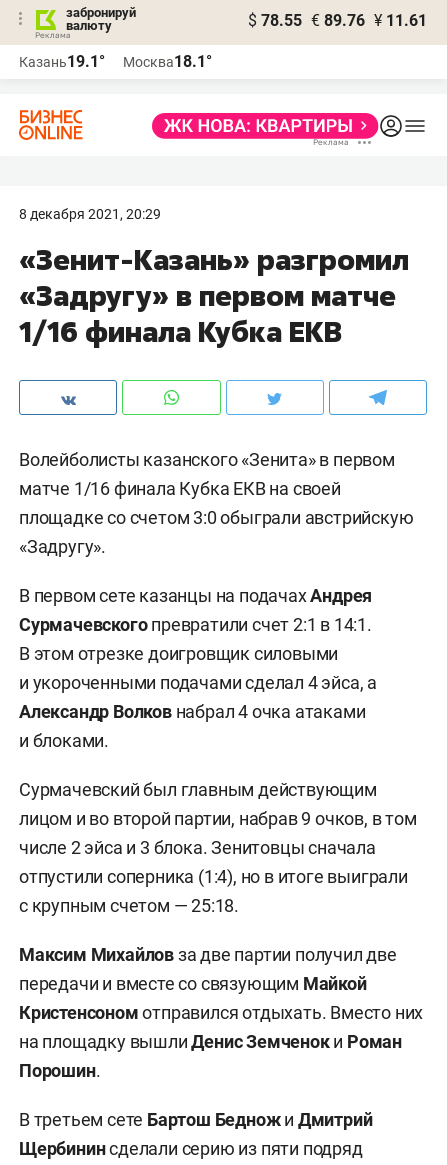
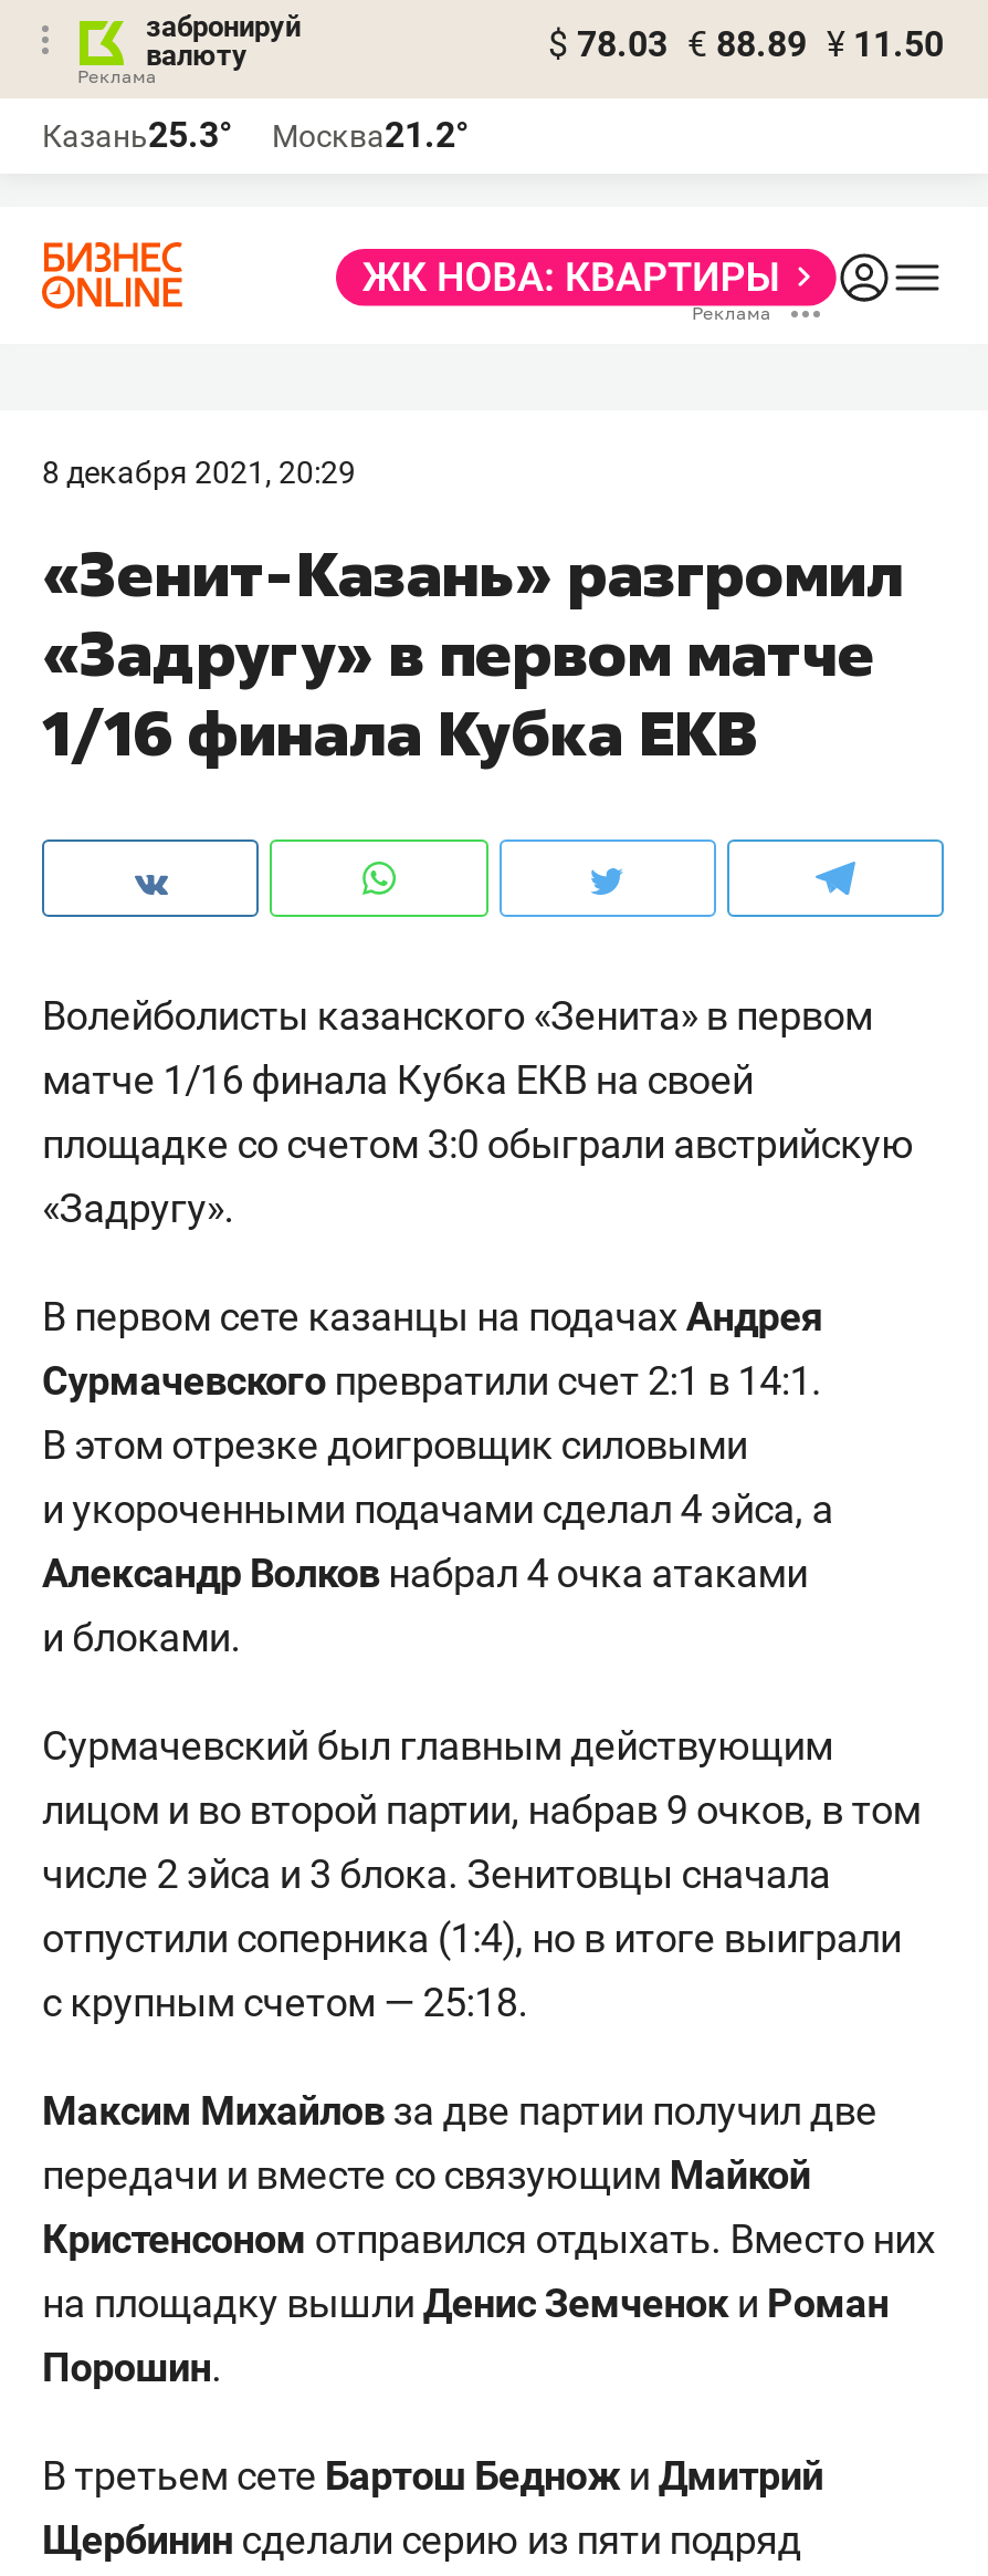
[248,11,427,30] $ 78.55 € 89.76 ¥ 11.61 -> [548,23,944,65] $ 78.03 € 88.89 ¥ 11.50
[19,52,105,71] Казань19.1° -> [42,114,232,156] Казань25.3°
[123,52,212,71] Москва18.1° -> [272,114,469,156] Москва21.2°

